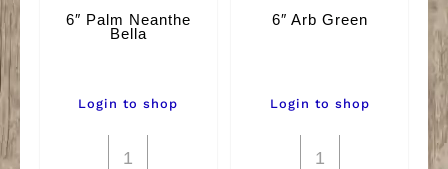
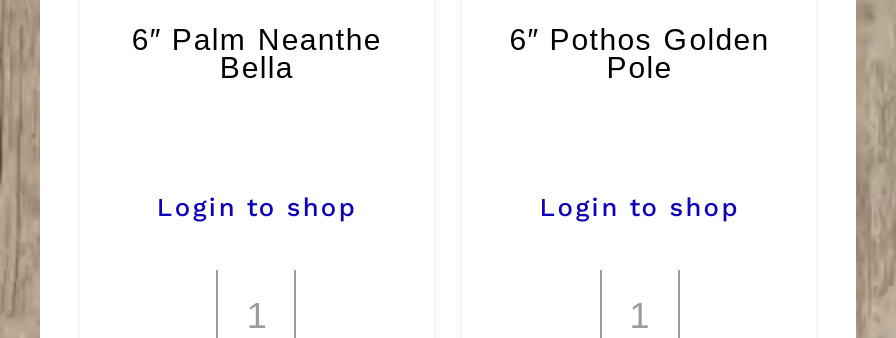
[272,11,368,28] 6″ Arb Green -> [509,22,769,84] 6″ Pothos Golden | Pole

